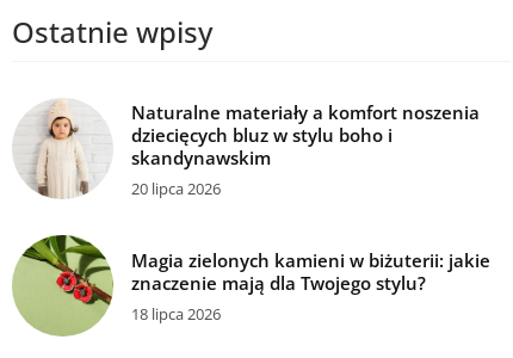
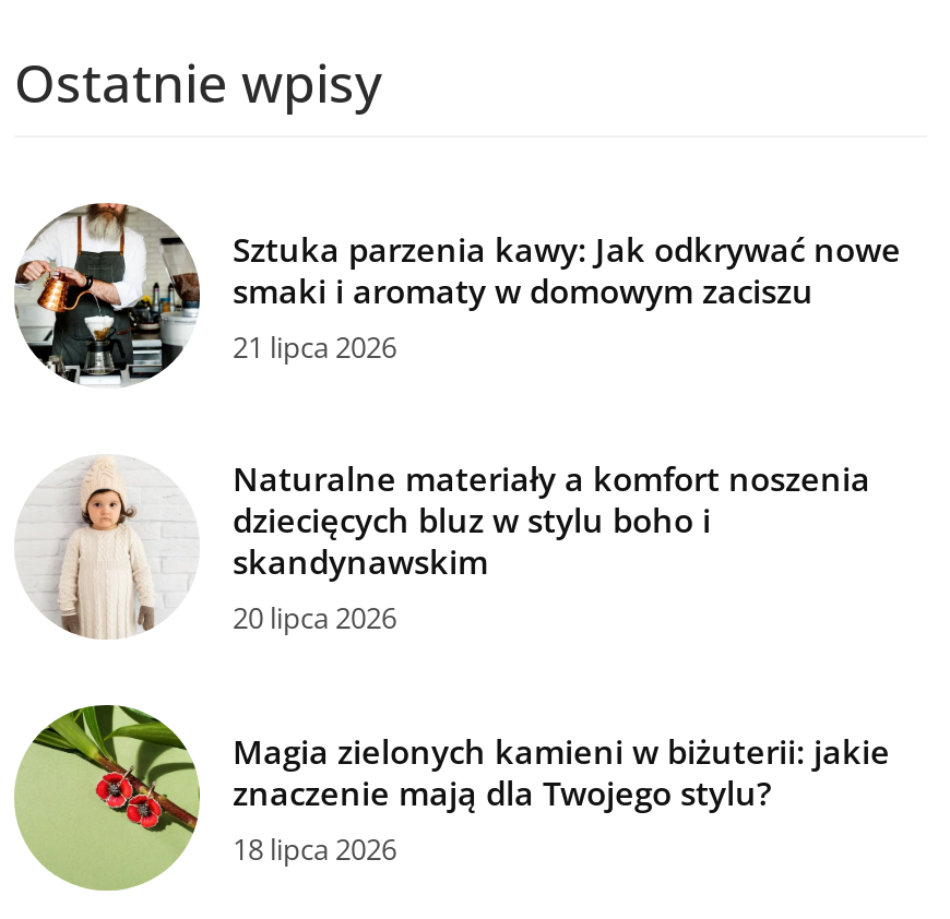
none -> [14,203,901,386] [image] | Sztuka parzenia kawy: Jak odkrywać nowe | smaki i aromaty w domowym zaciszu | 21 lipca 2026

